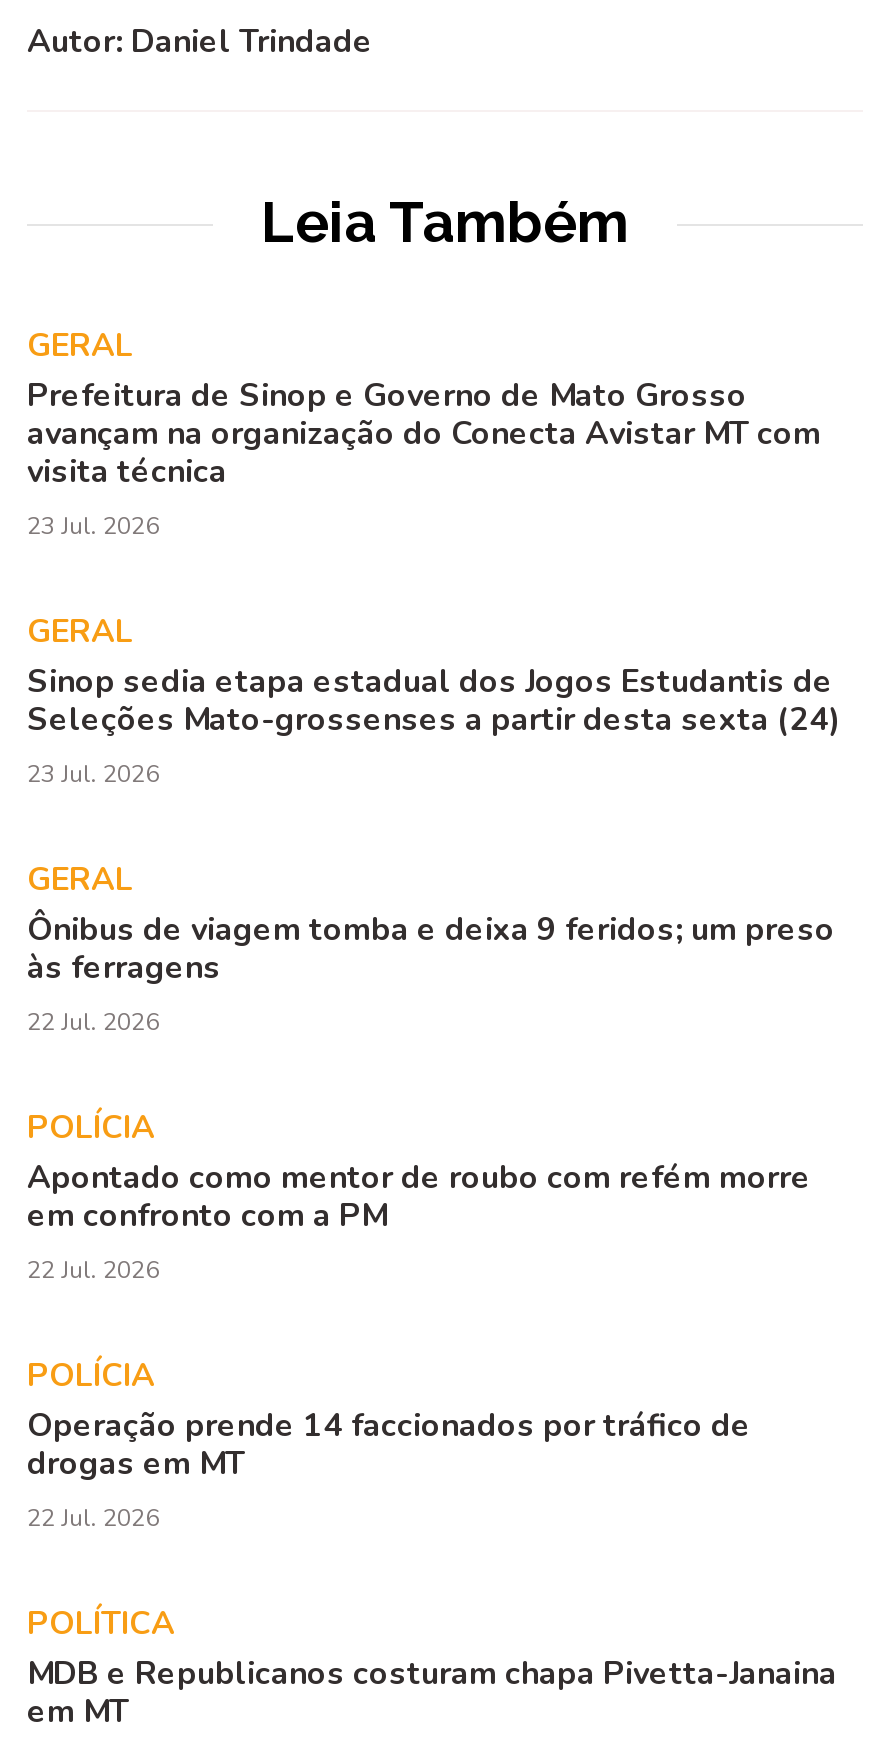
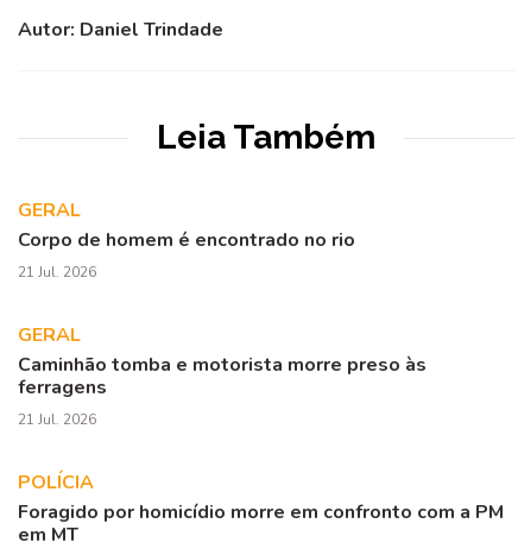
[27,374,821,542] Prefeitura de Sinop e Governo de Mato Grosso | avançam na organização do Conecta Avistar MT com | visita técnica | 23 Jul. 2026 -> [18,227,355,282] Corpo de homem é encontrado no rio | 21 Jul. 2026
[27,660,841,1038] Sinop sedia etapa estadual dos Jogos Estudantis de | Seleções Mato-grossenses a partir desta sexta (24) | 23 Jul. 2026 | GERAL | Ônibus de viagem tomba e deixa 9 feridos; um preso | às ferragens | 22 Jul. 2026 -> [18,352,427,429] Caminhão tomba e motorista morre preso às | ferragens | 21 Jul. 2026
[27,1156,837,1696] Apontado como mentor de roubo com refém morre | em confronto com a PM | 22 Jul. 2026 | POLÍCIA | Operação prende 14 faccionados por tráfico de | drogas em MT | 22 Jul. 2026 | POLÍTICA | MDB e Republicanos costuram chapa Pivetta-Janaina -> [18,499,504,525] Foragido por homicídio morre em confronto com a PM

